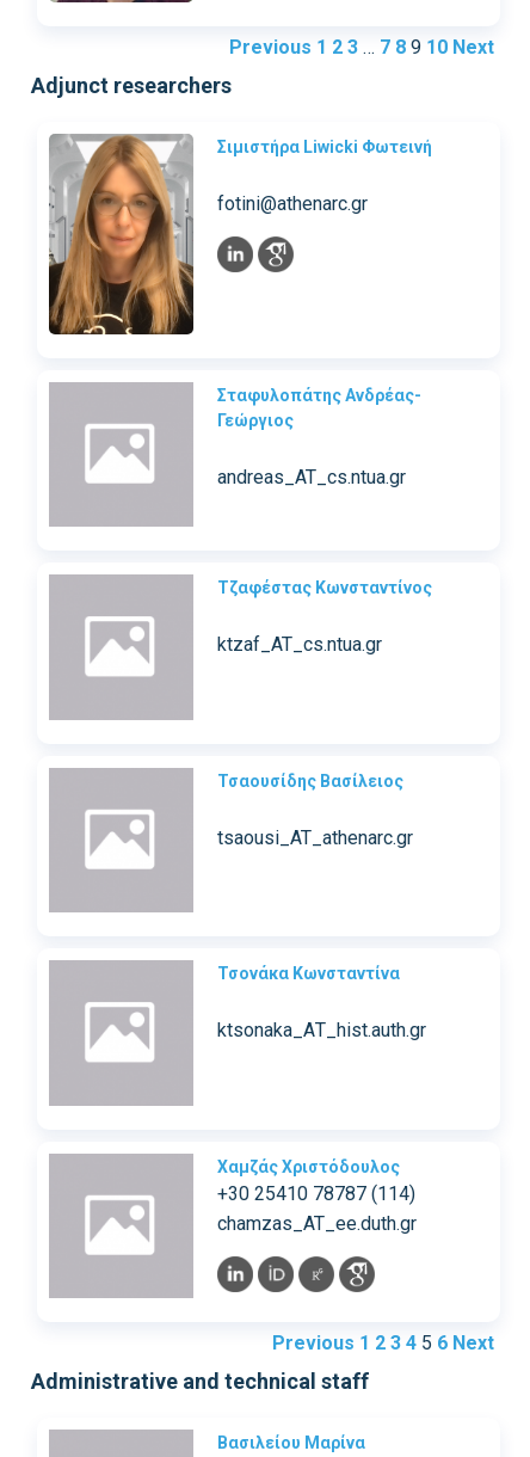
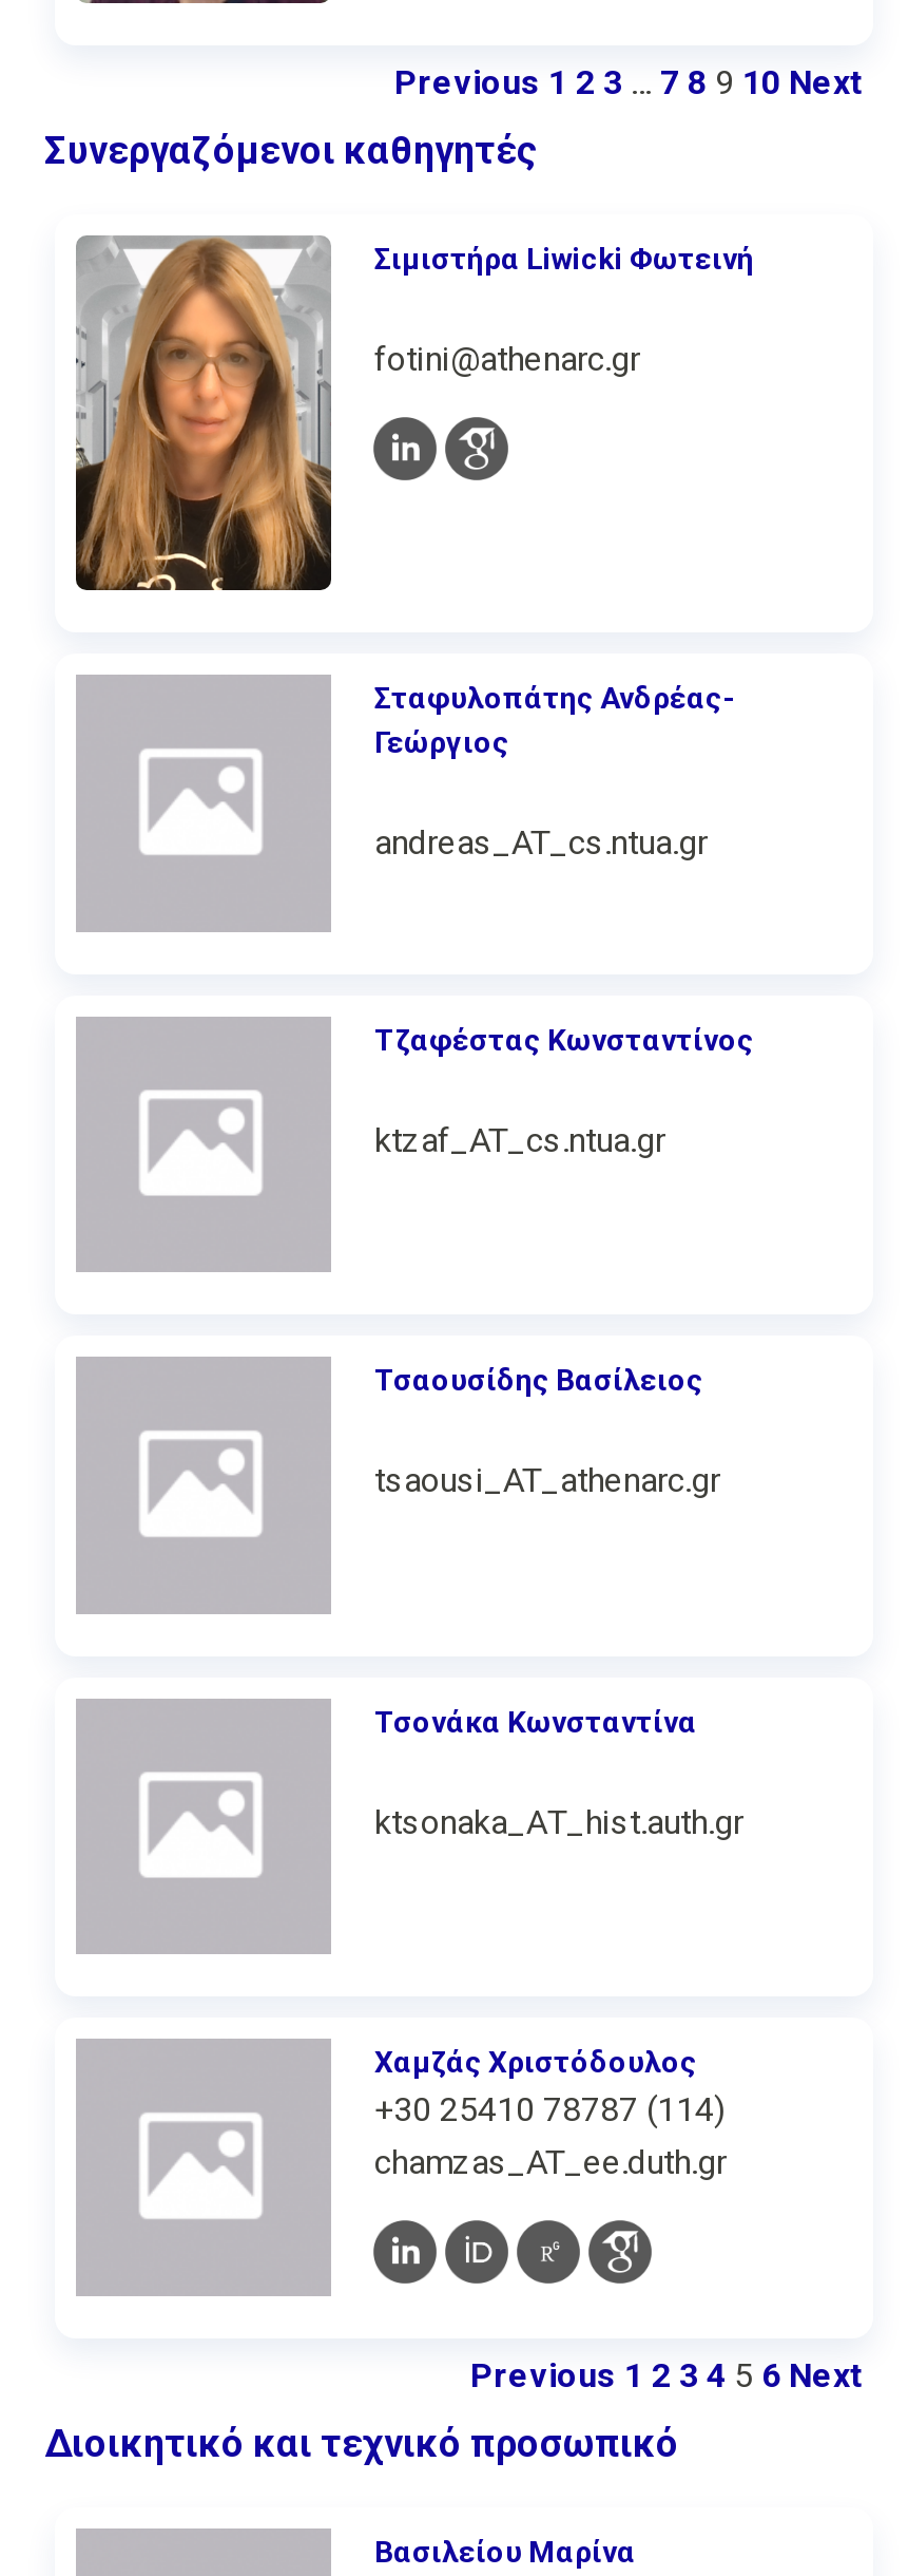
[31,73,232,98] Adjunct researchers -> [44,129,538,173] Συνεργαζόμενοι καθηγητές
[31,1369,369,1394] Administrative and technical staff -> [44,2420,679,2465] Διοικητικό και τεχνικό προσωπικό

